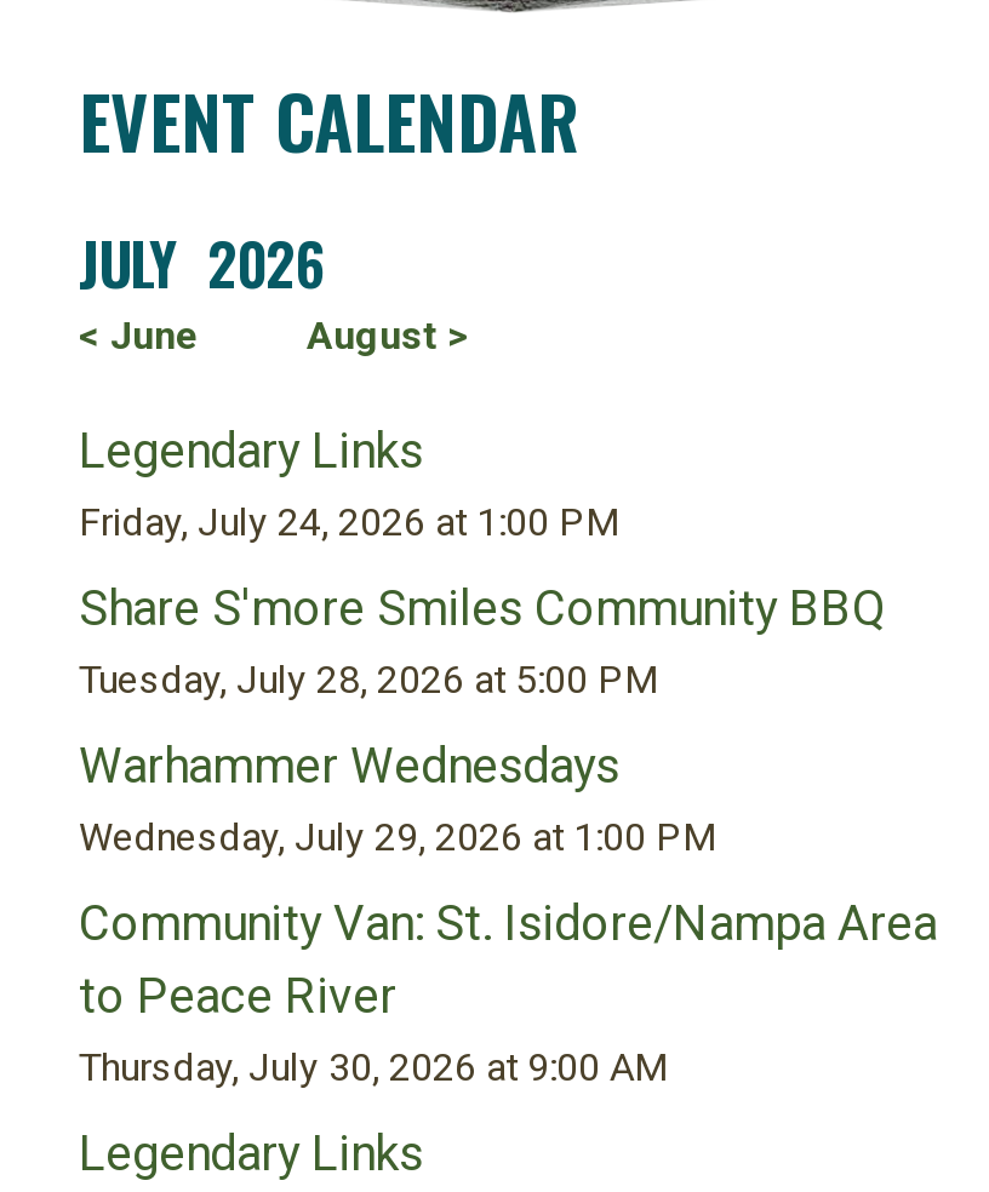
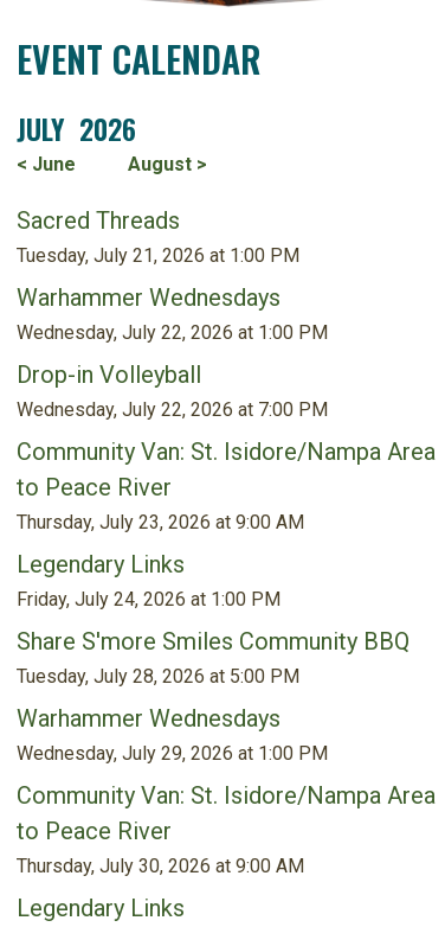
none -> [17,206,436,533] Sacred Threads | Tuesday, July 21, 2026 at 1:00 PM | Warhammer Wednesdays | Wednesday, July 22, 2026 at 1:00 PM | Drop-in Volleyball | Wednesday, July 22, 2026 at 7:00 PM | Community Van: St. Isidore/Nampa Area | to Peace River | Thursday, July 23, 2026 at 9:00 AM

